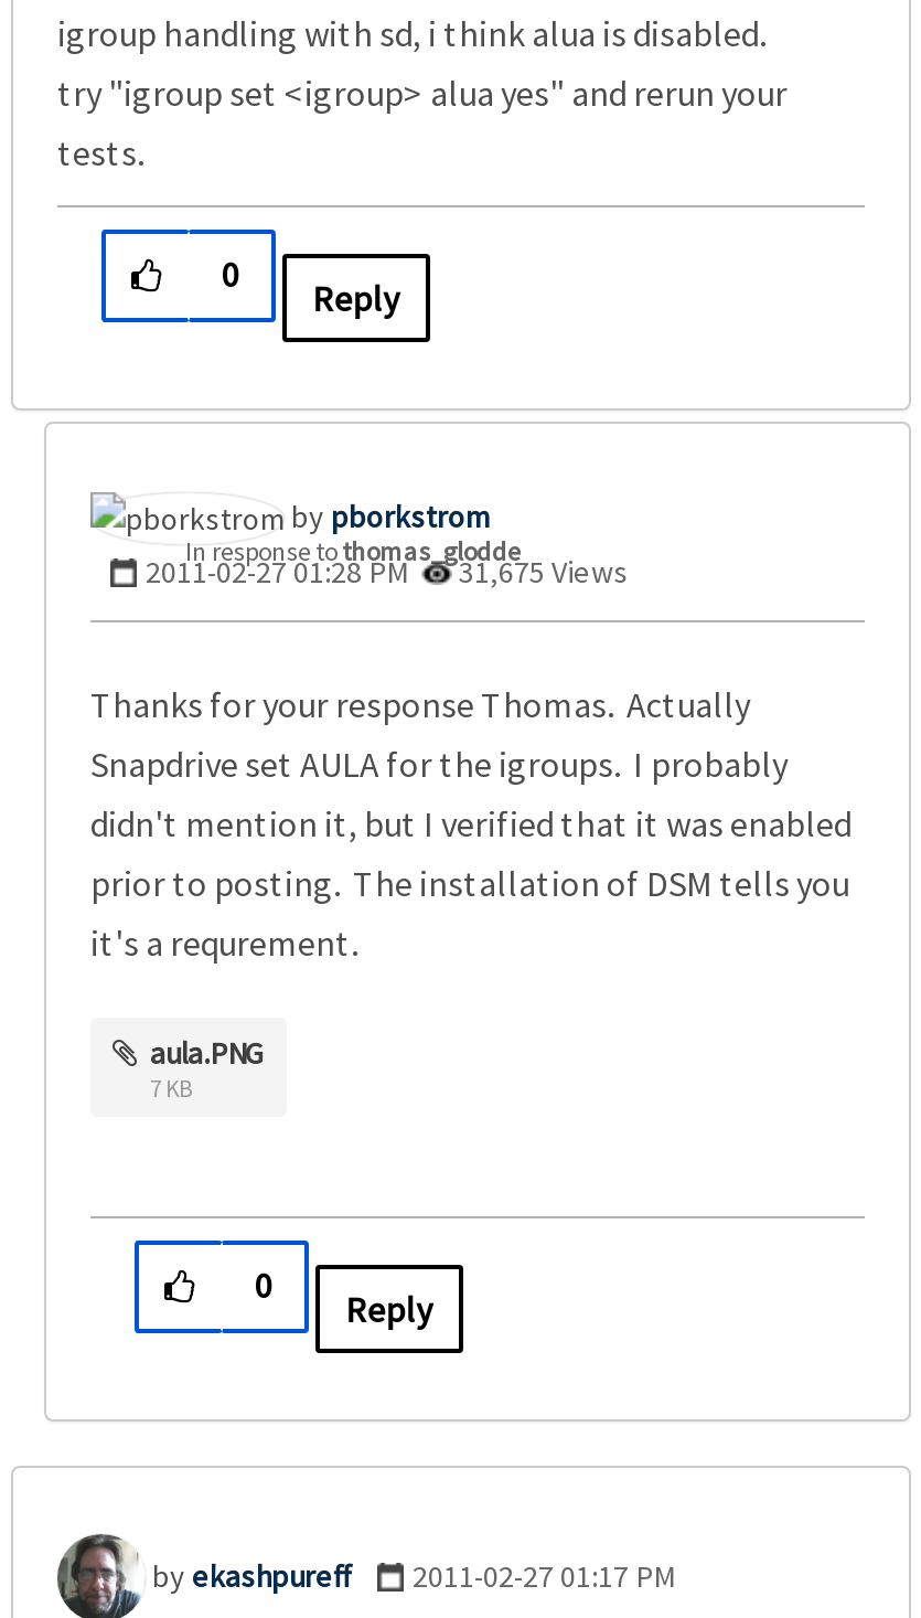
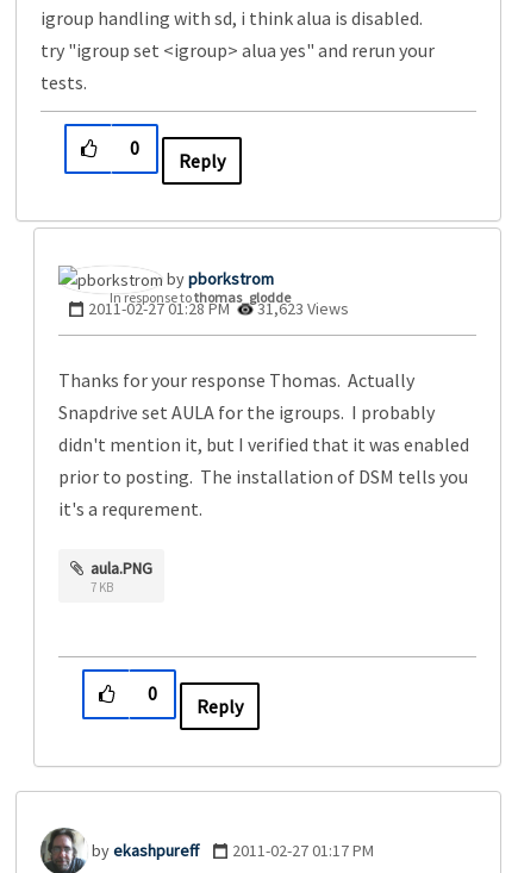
[146,552,629,592] 2011-02-27 01:28 PM 31,675 Views -> [88,298,349,319] 2011-02-27 01:28 PM 31,623 Views

